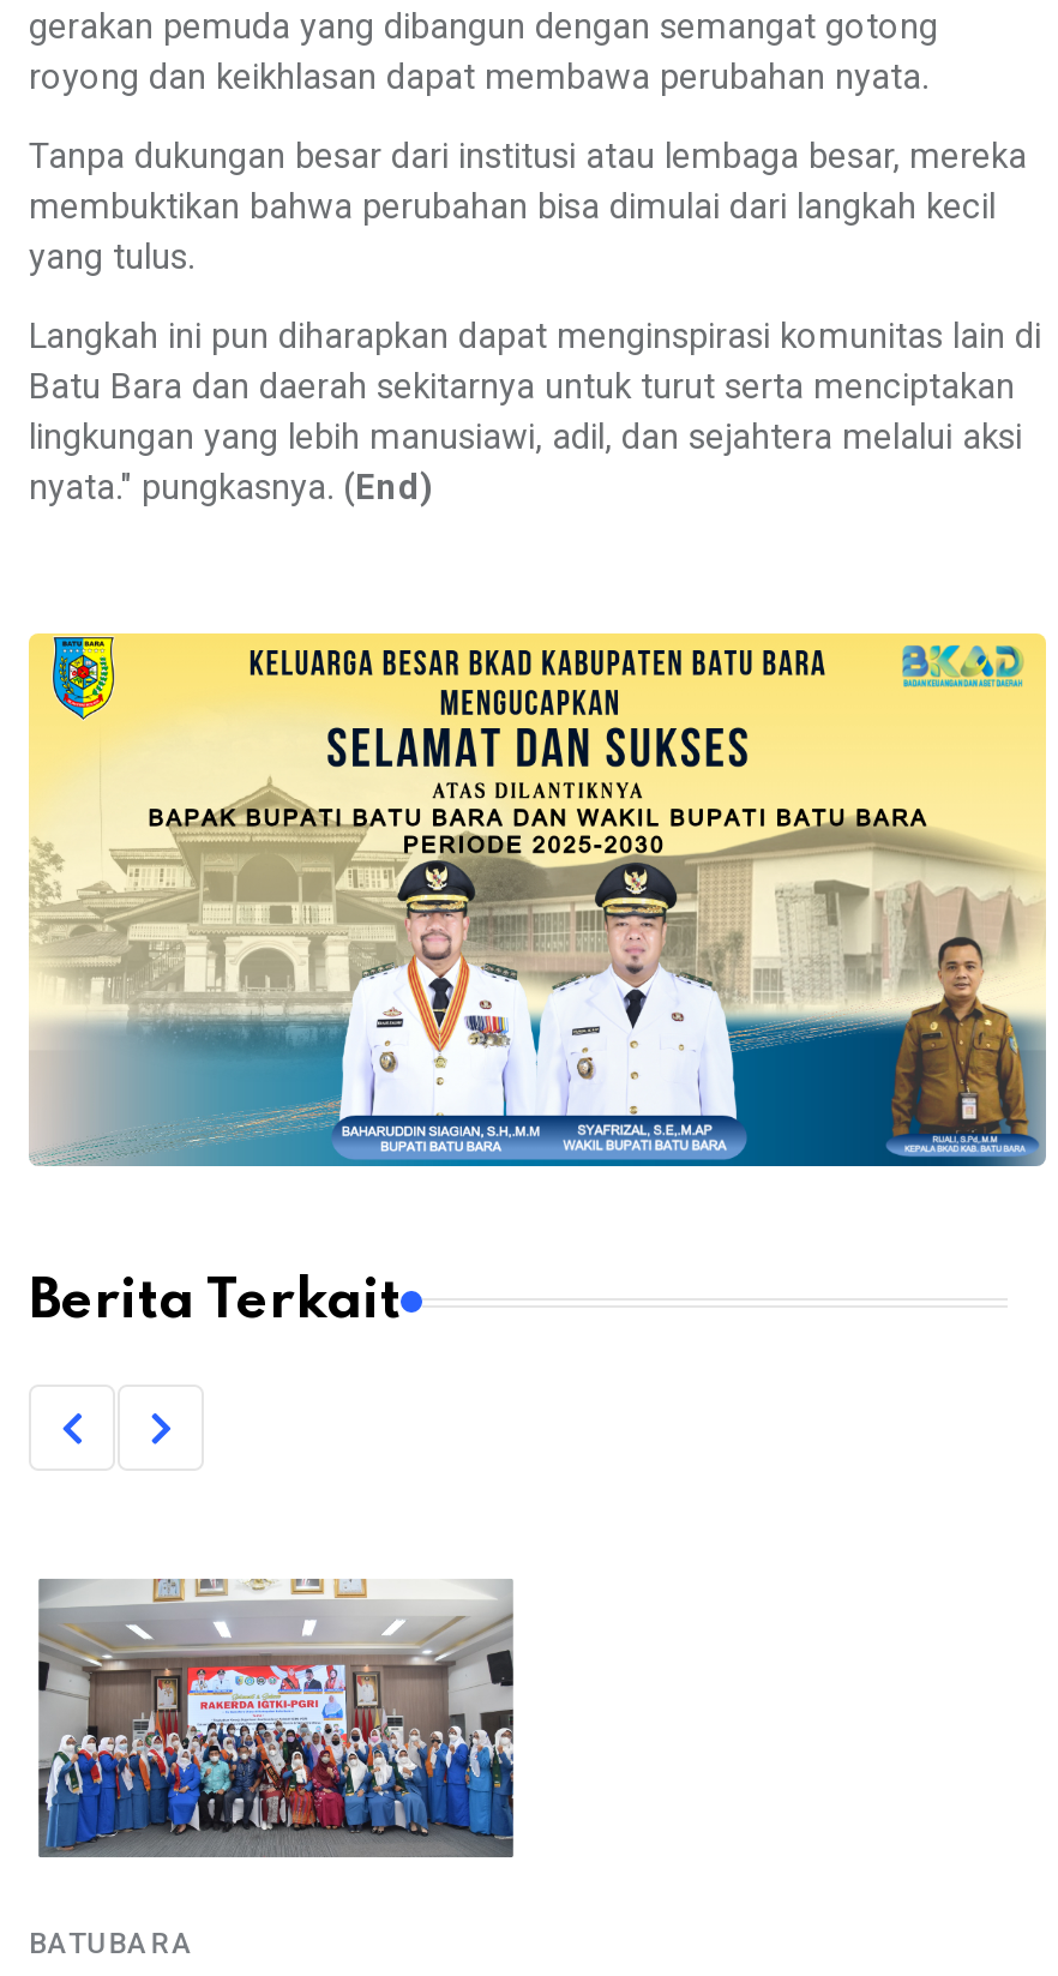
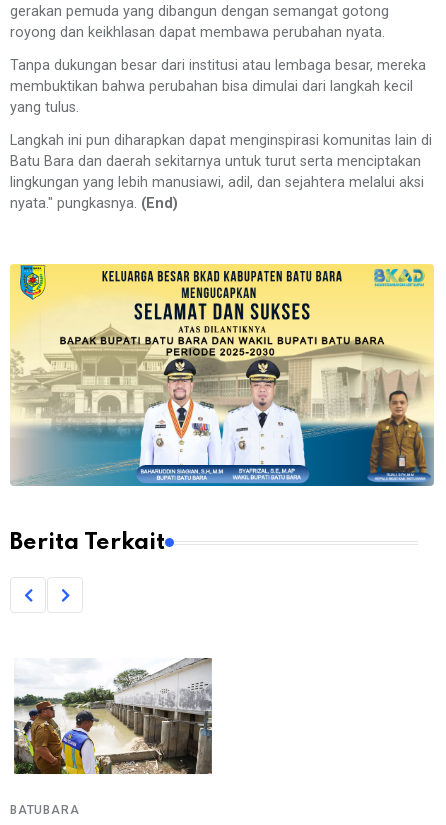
[36,1576,513,1860] [image] -> [14,658,212,775] [image]

